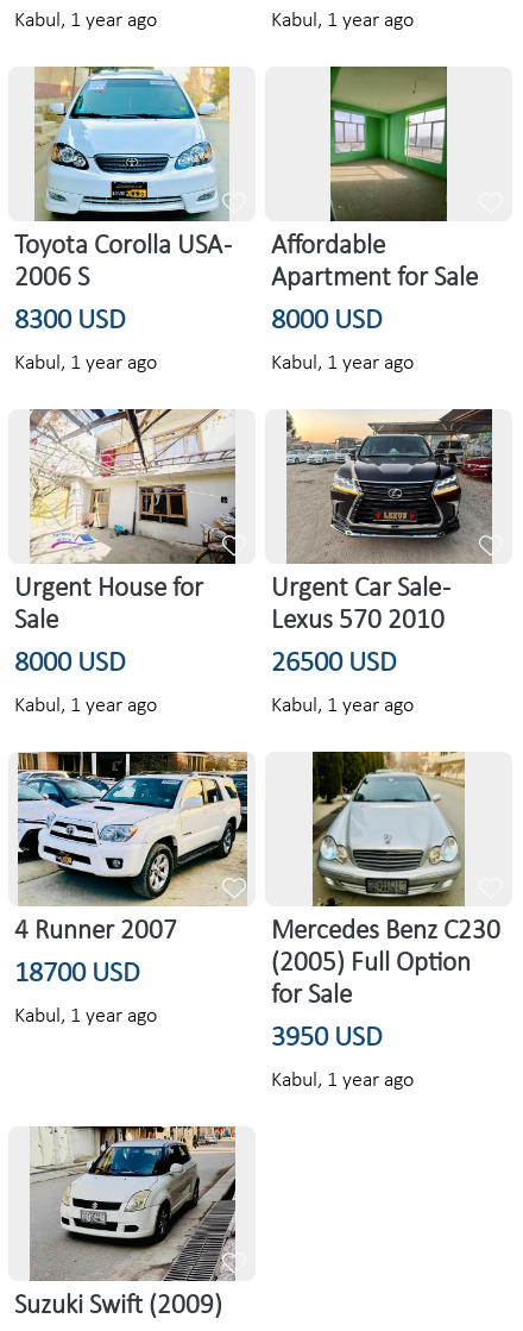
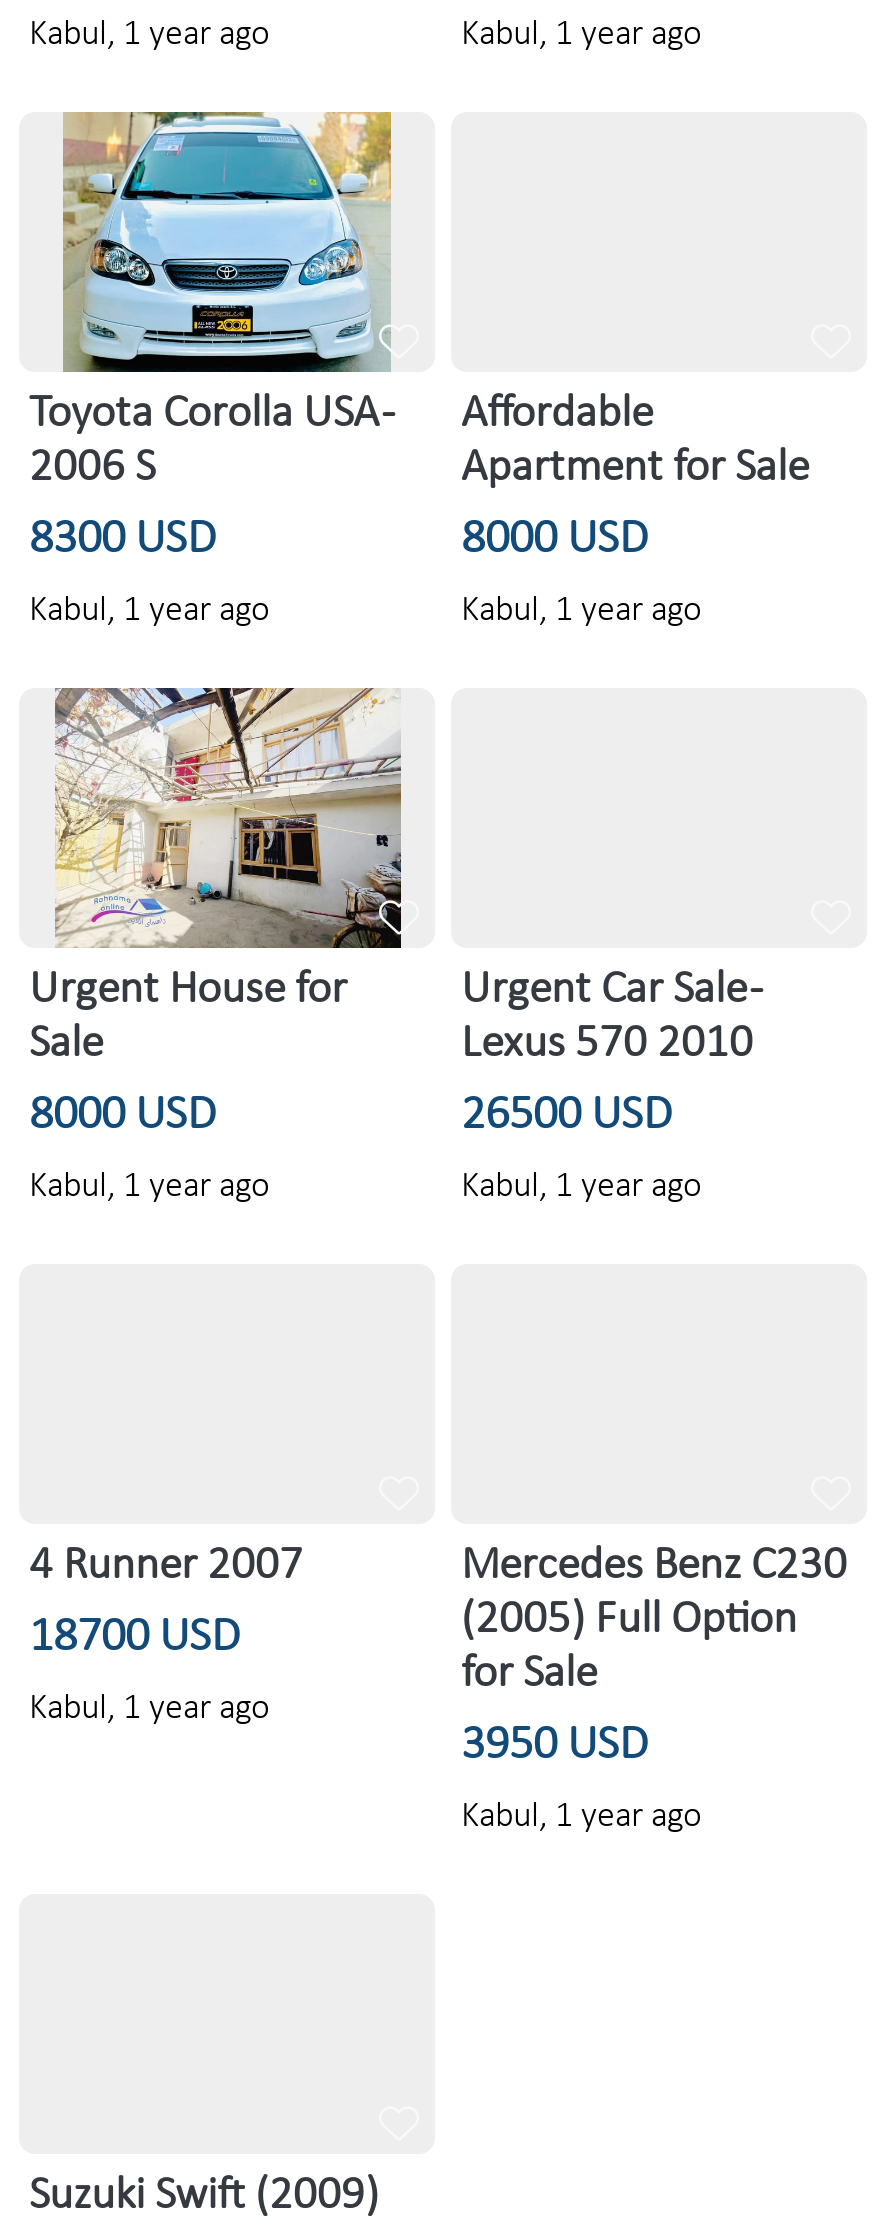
[329,65,448,222] [image] -> none
[285,408,493,565] [image] -> none
[17,751,248,906] [image] -> none
[311,751,466,908] [image] -> none
[29,1125,237,1282] [image] -> none

